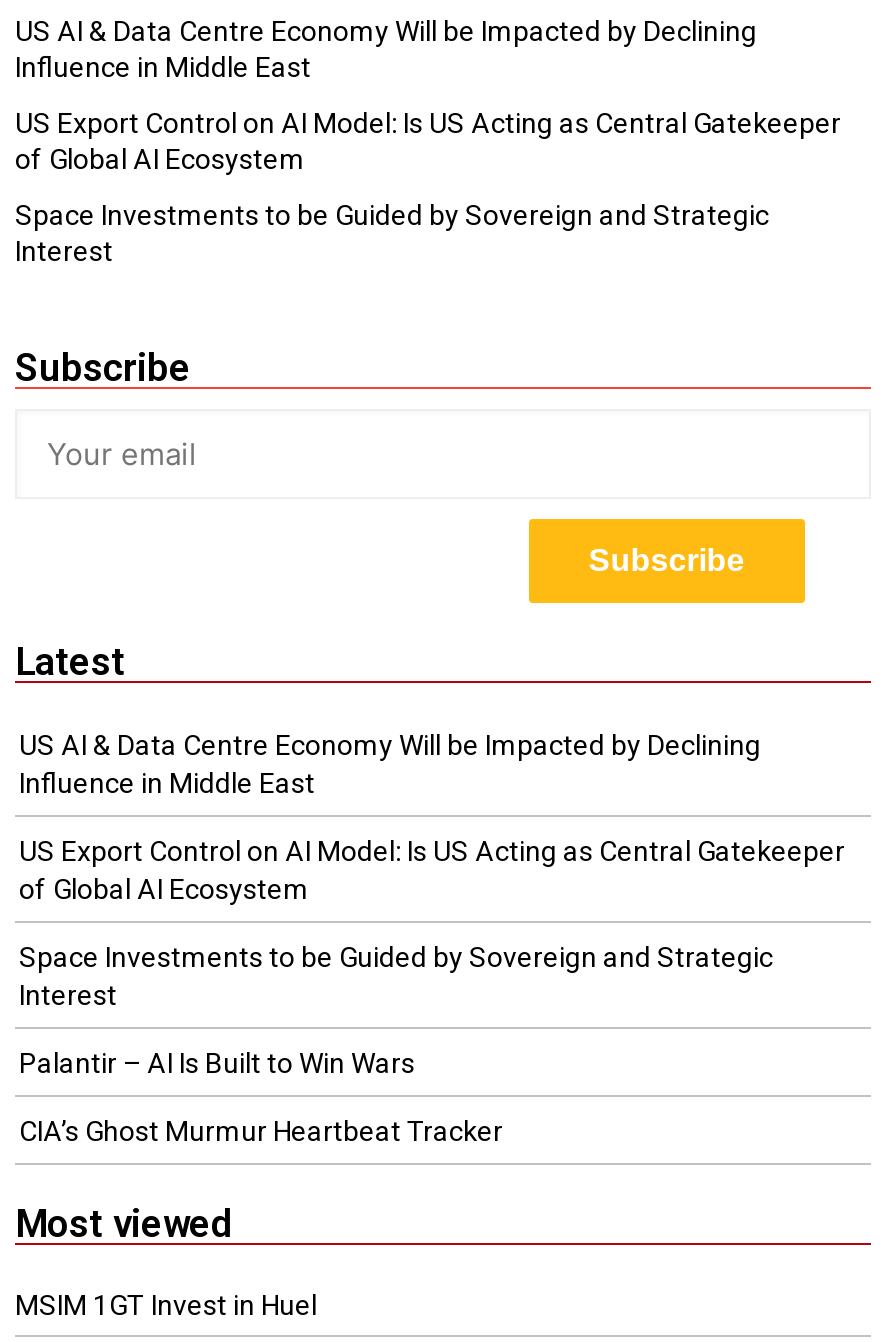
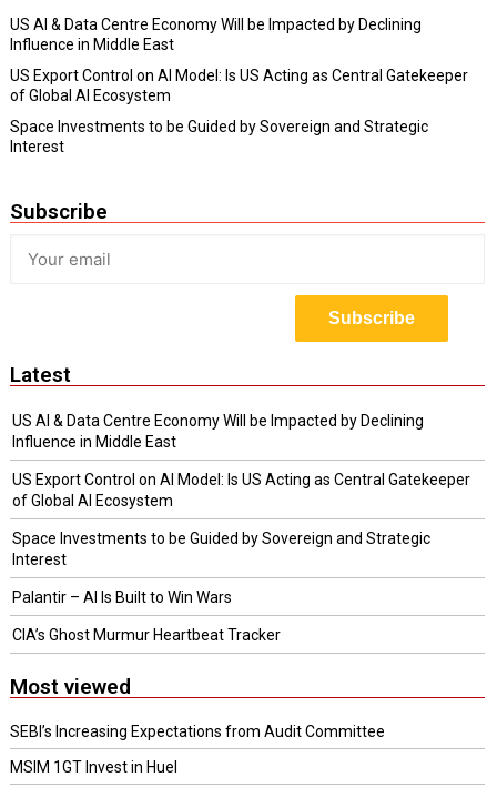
none -> [10,722,385,740] SEBI’s Increasing Expectations from Audit Committee

